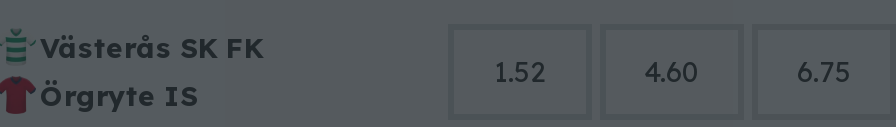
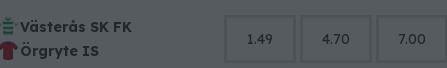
[494,53,851,89] 1.52 | 4.60 | 6.75 -> [247,30,426,48] 1.49 | 4.70 | 7.00

